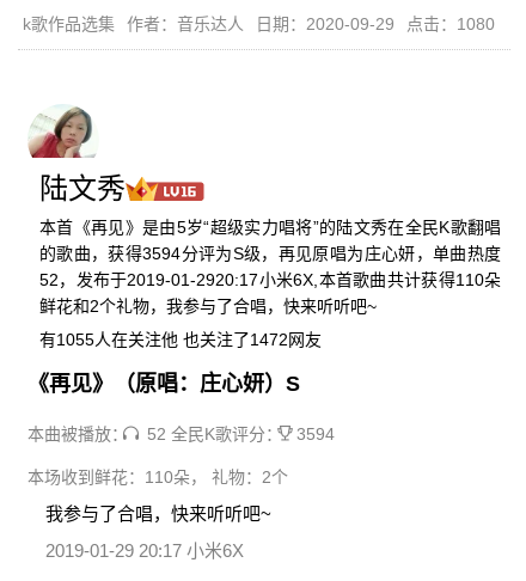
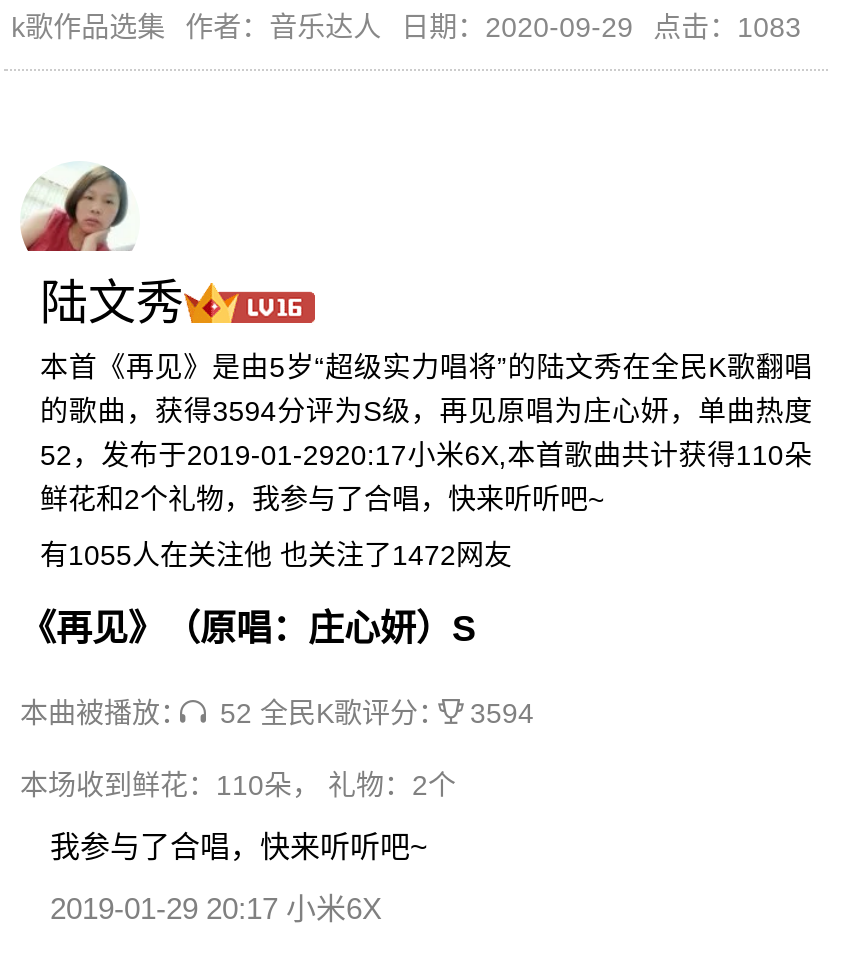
[22,14,494,33] k歌作品选集 作者：音乐达人 日期：2020-09-29 点击：1080 -> [11,11,801,43] k歌作品选集 作者：音乐达人 日期：2020-09-29 点击：1083

